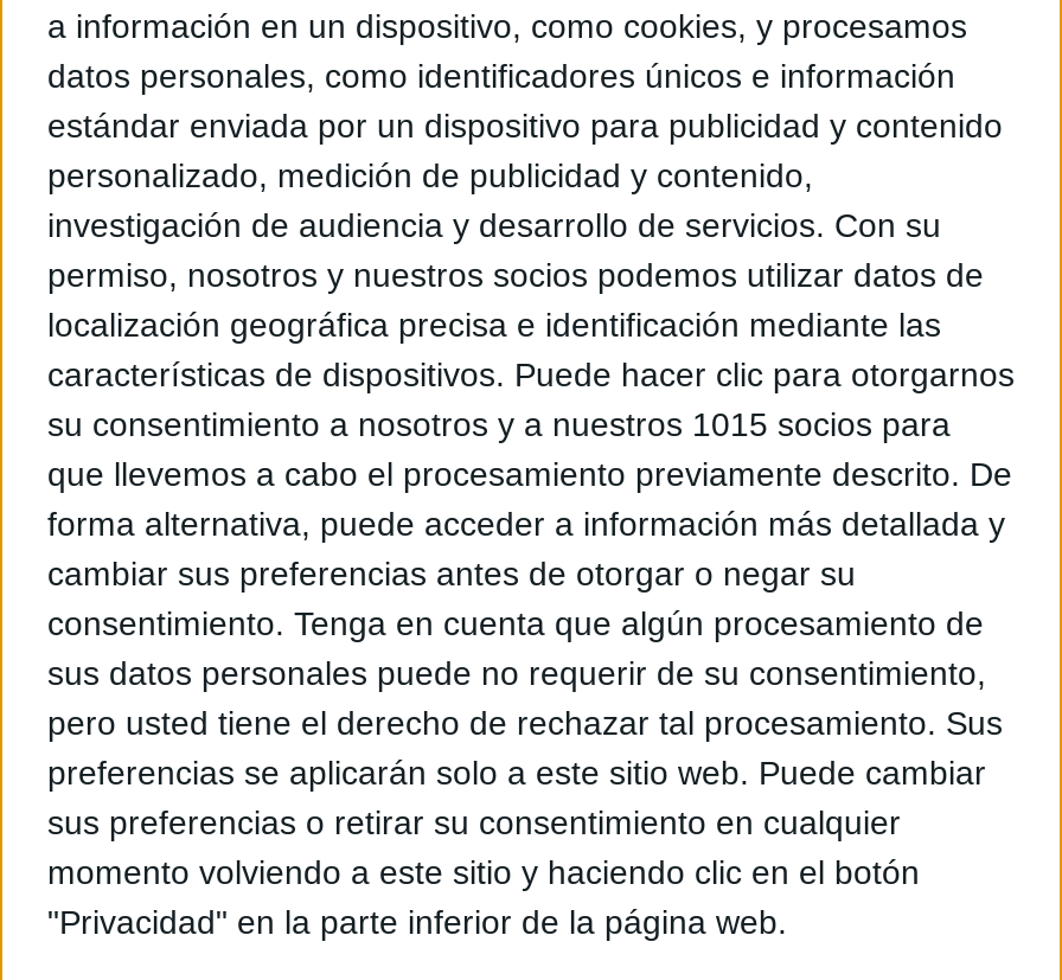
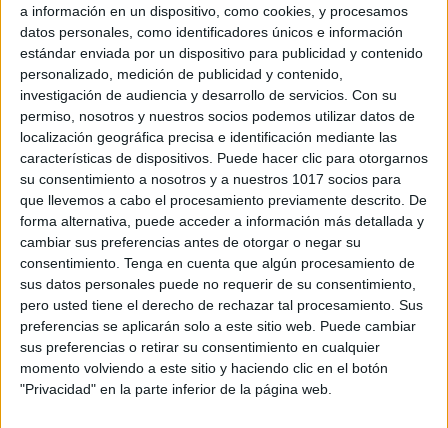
[47,406,951,443] su consentimiento a nosotros y a nuestros 1015 socios para -> [20,171,401,187] su consentimiento a nosotros y a nuestros 1017 socios para

